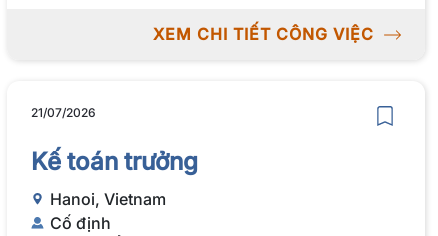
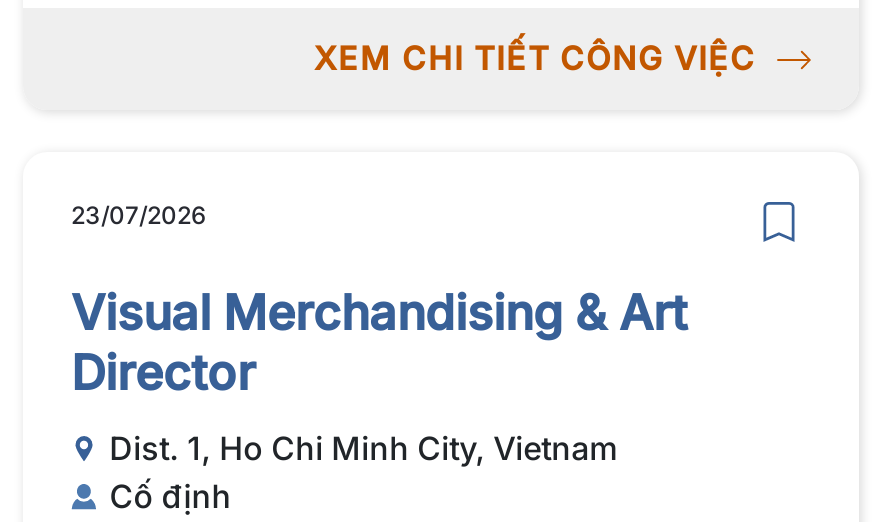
[31,105,96,120] 21/07/2026 -> [71,200,207,230] 23/07/2026
[31,147,198,209] Kế toán trưởng | Hanoi, Vietnam -> [71,284,687,468] Visual Merchandising & Art | Director | Dist. 1, Ho Chi Minh City, Vietnam

